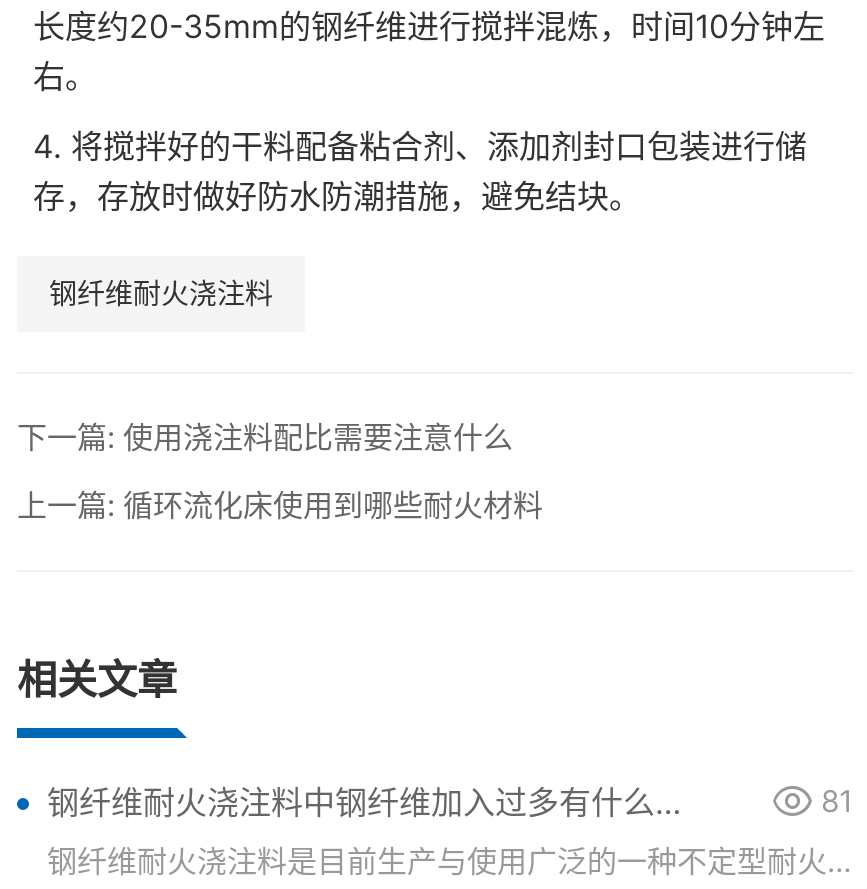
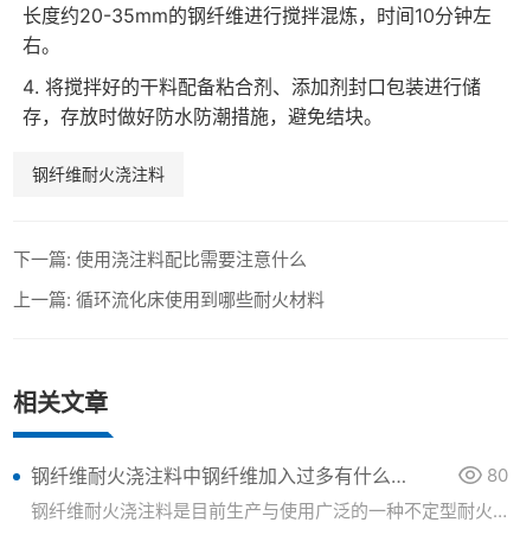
[821,782,853,820] 81 -> [487,464,508,487] 80

